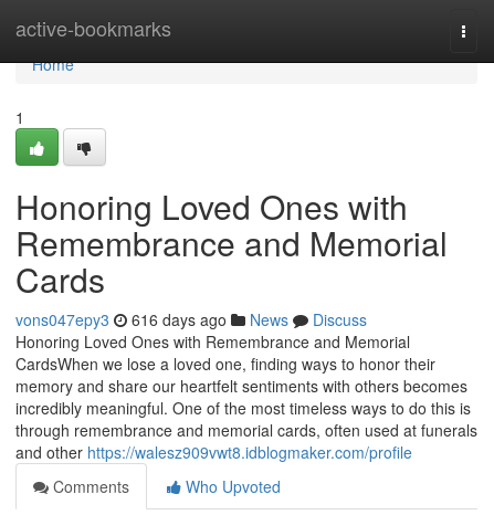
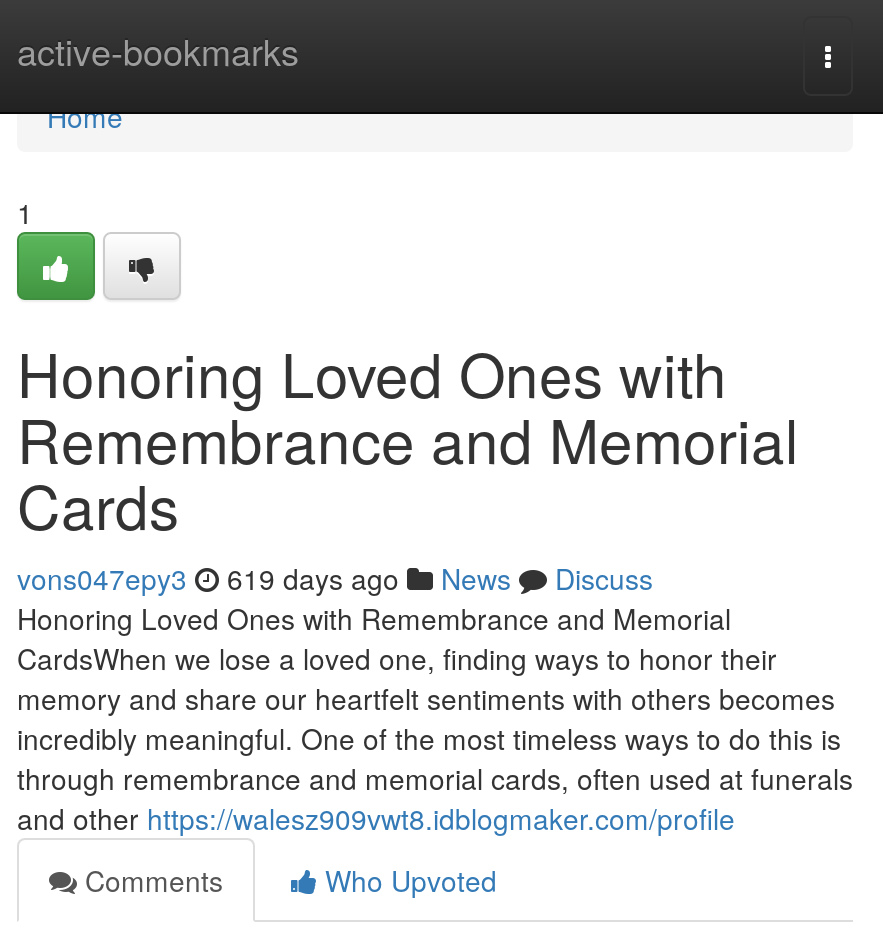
[15,308,367,330] vons047epy3 616 days ago News Discuss -> [17,558,653,598] vons047epy3 619 days ago News Discuss

